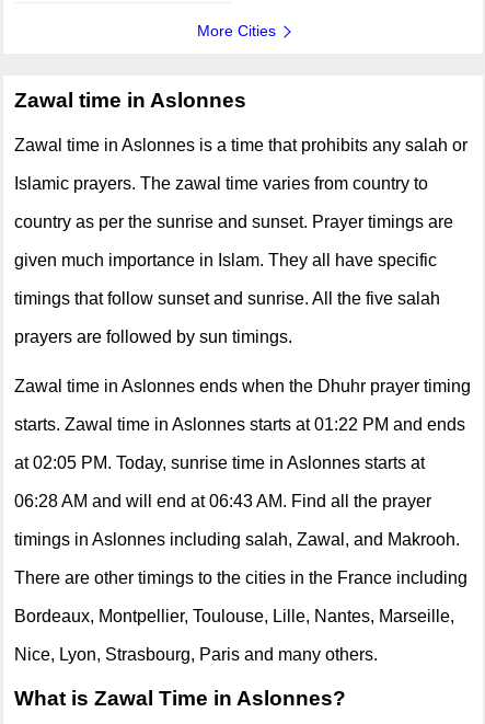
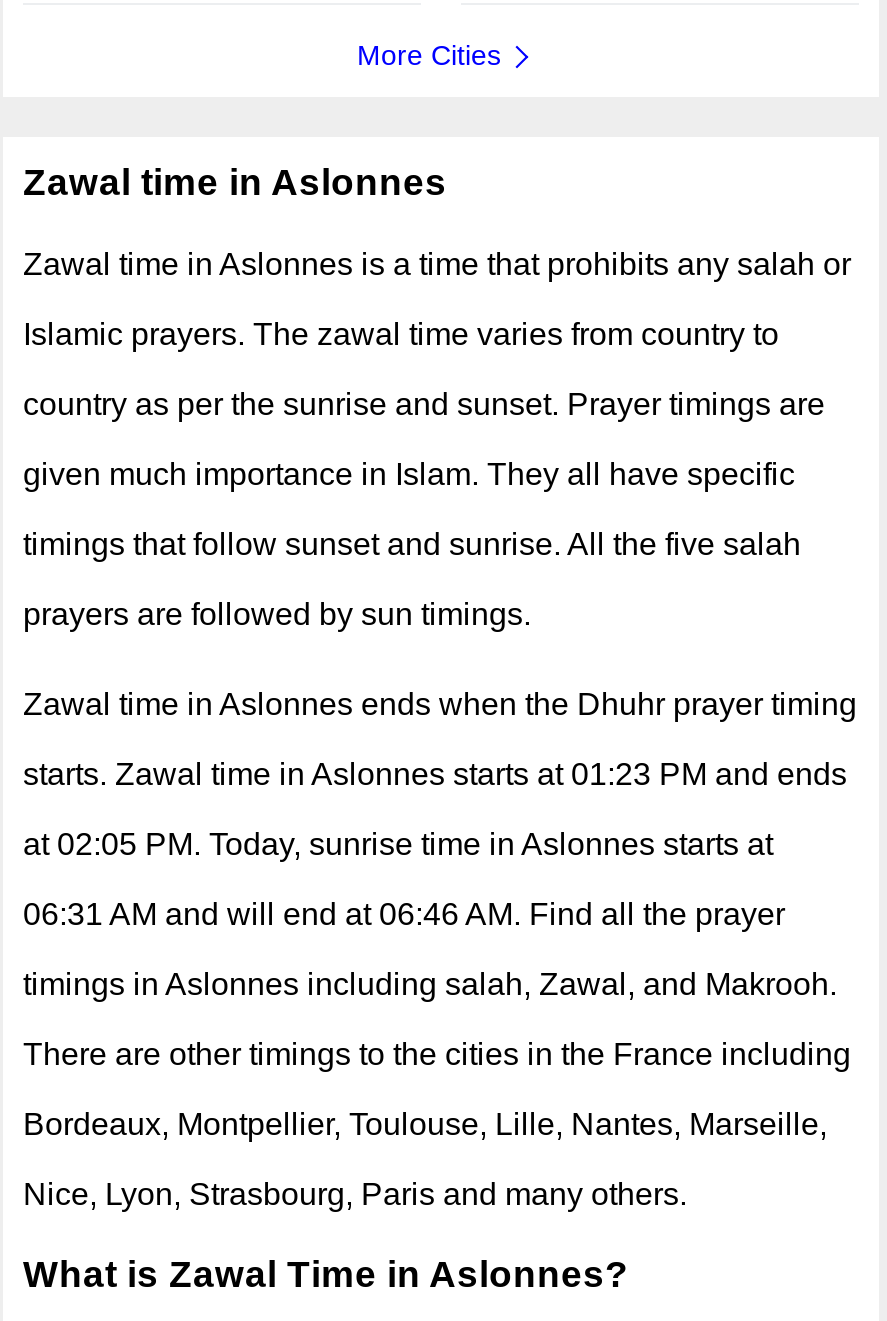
[14,415,465,433] starts. Zawal time in Aslonnes starts at 01:22 PM and ends -> [23,756,847,790] starts. Zawal time in Aslonnes starts at 01:23 PM and ends
[14,491,431,510] 06:28 AM and will end at 06:43 AM. Find all the prayer -> [23,896,785,930] 06:31 AM and will end at 06:46 AM. Find all the prayer

